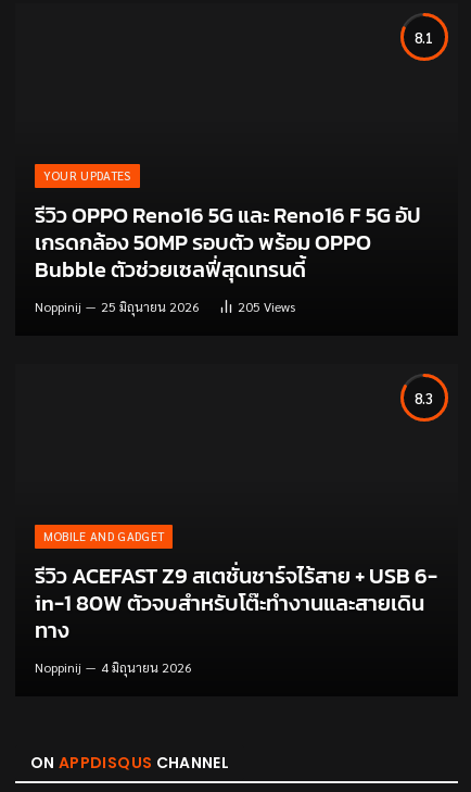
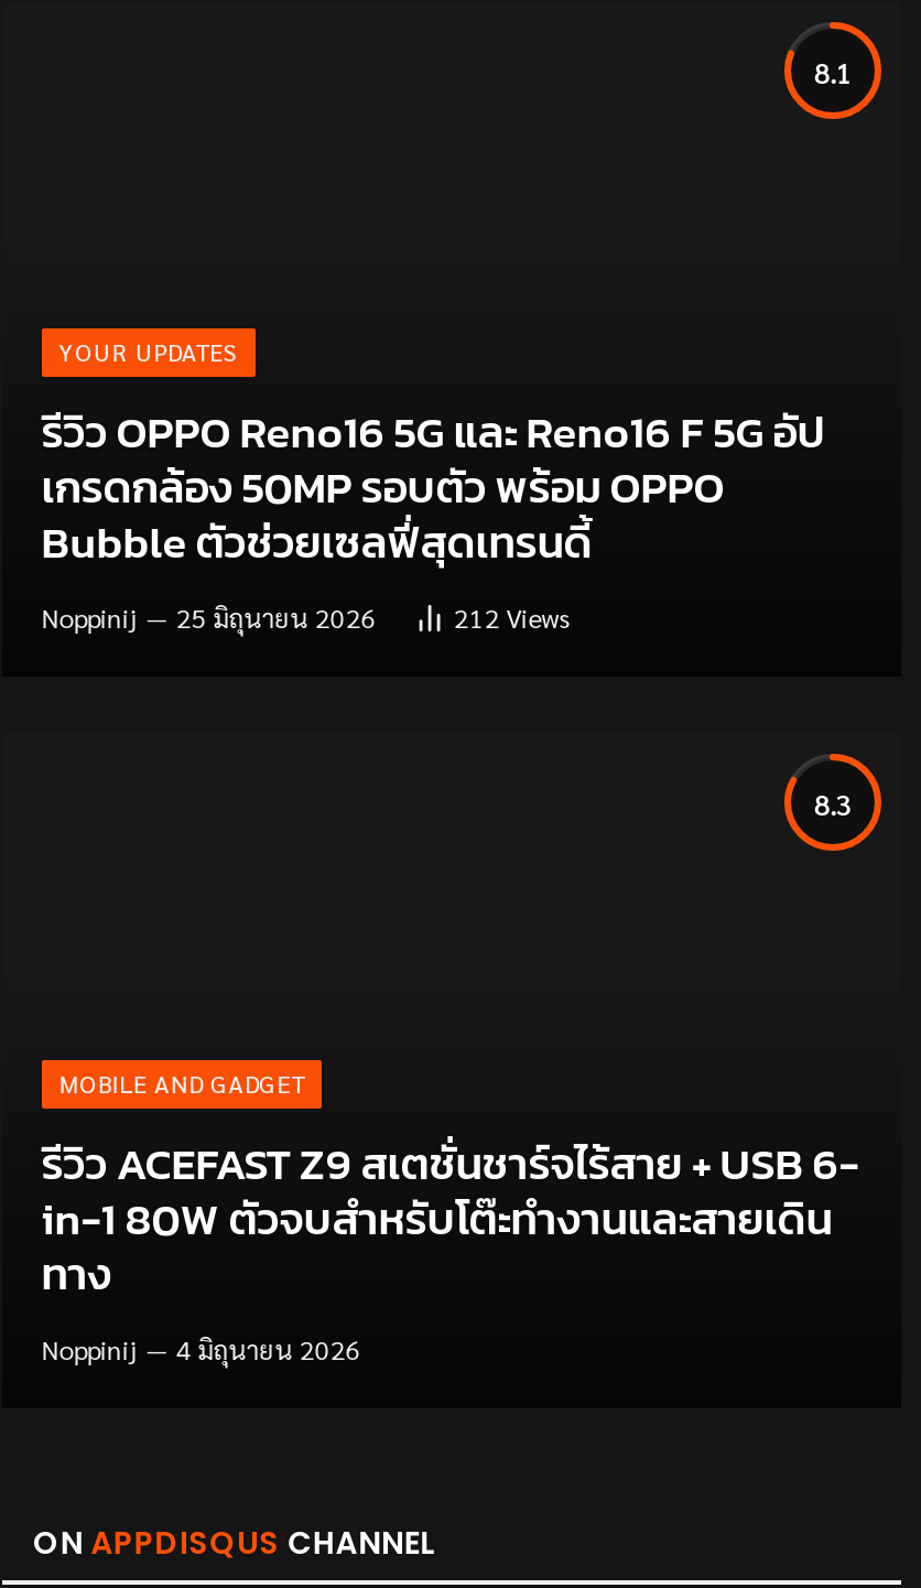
[237,298,295,315] 205 Views -> [453,600,570,635] 212 Views

